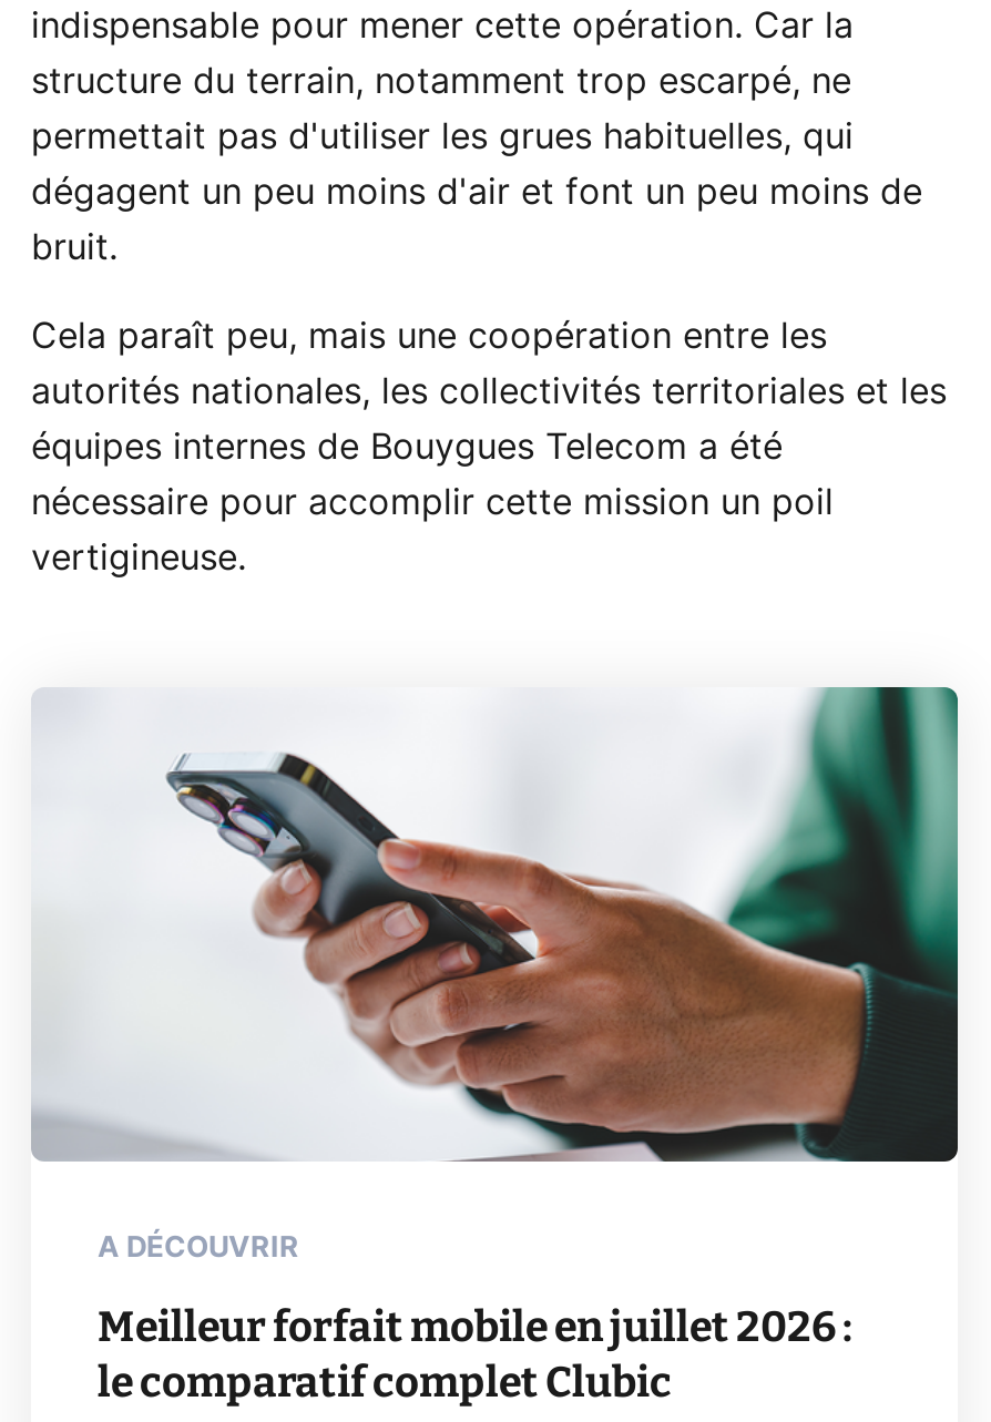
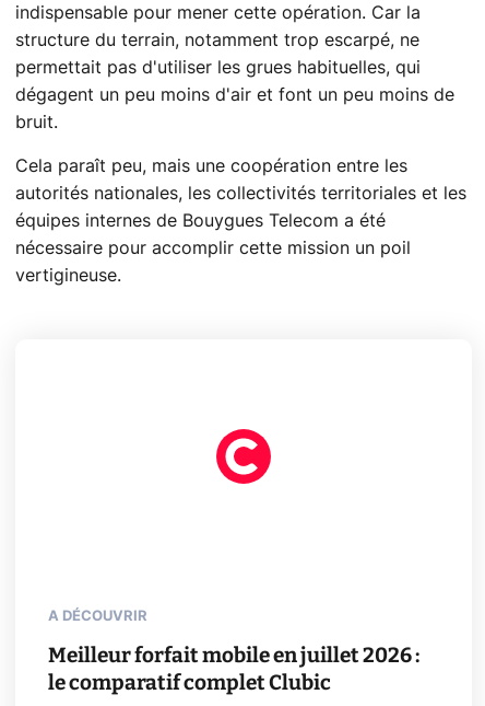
[31,685,960,1164] [image] -> none

